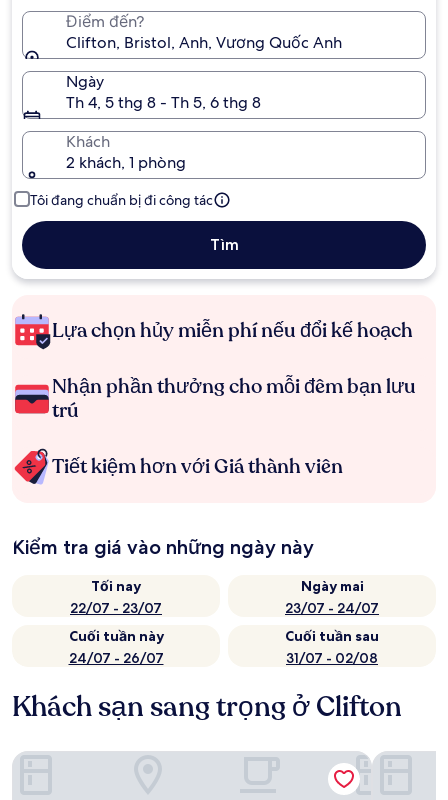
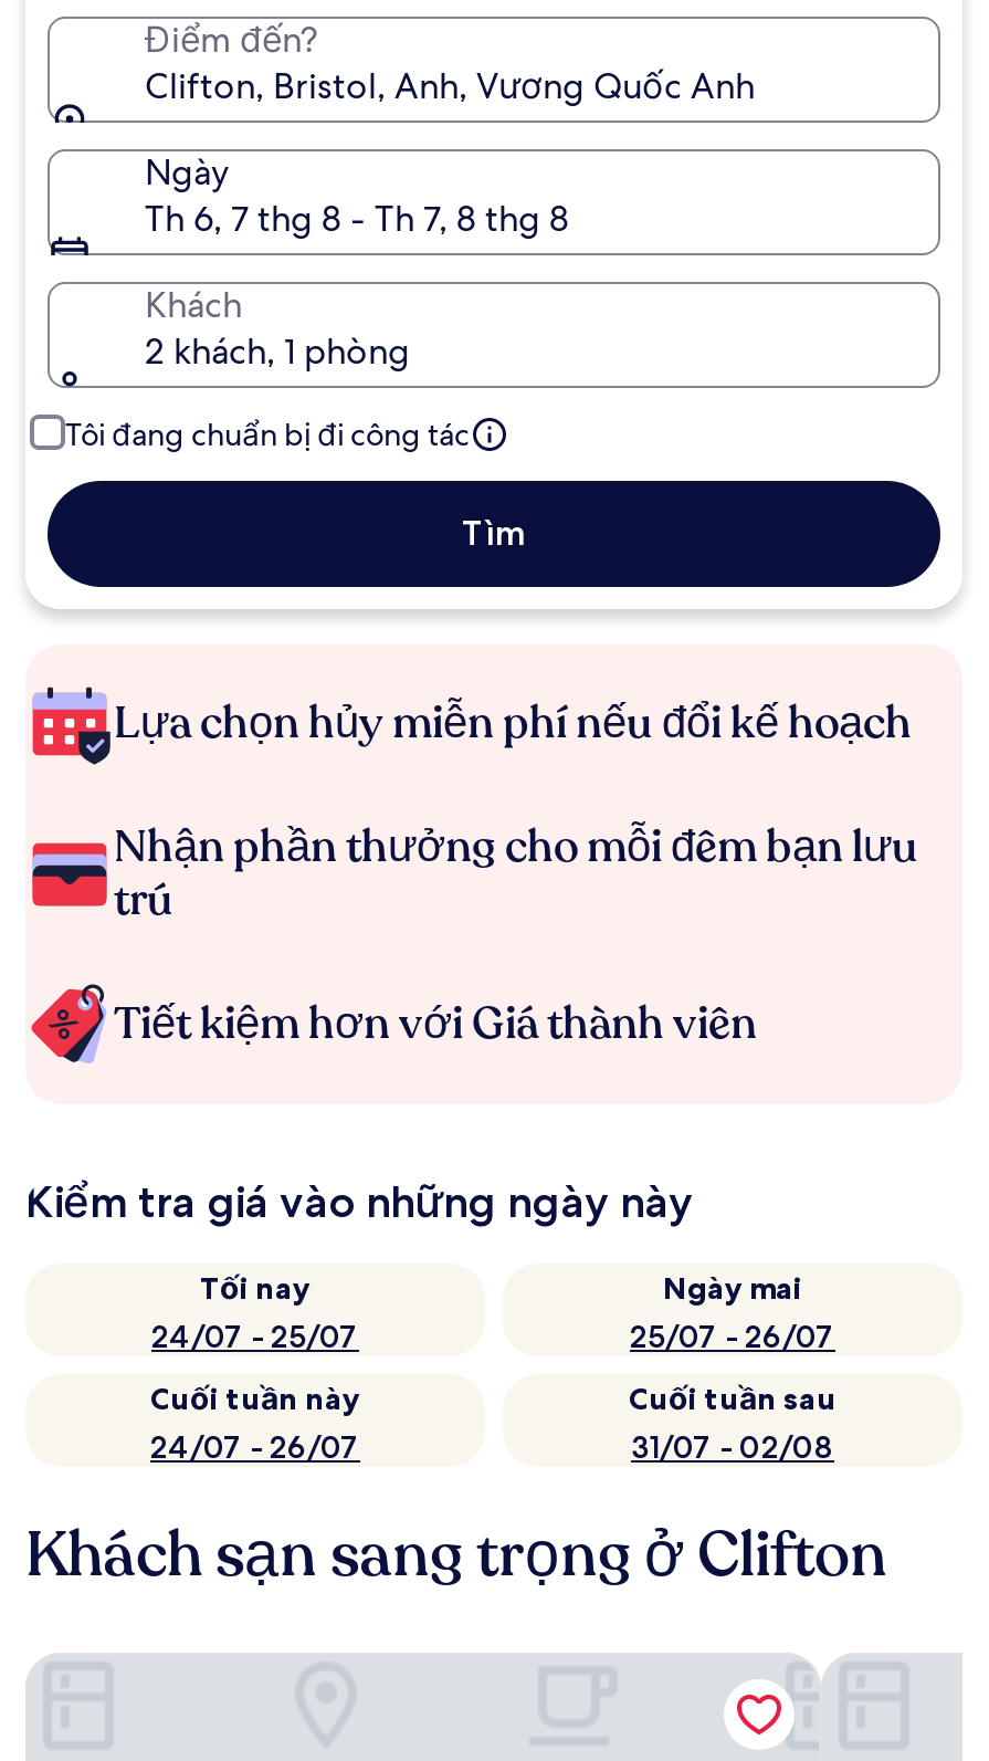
[66,92,261,113] Th 4, 5 thg 8 - Th 5, 6 thg 8 -> [145,196,569,242] Th 6, 7 thg 8 - Th 7, 8 thg 8
[70,599,162,617] 22/07 - 23/07 -> [151,1317,359,1356] 24/07 - 25/07
[285,599,379,617] 23/07 - 24/07 -> [630,1317,835,1356] 25/07 - 26/07

